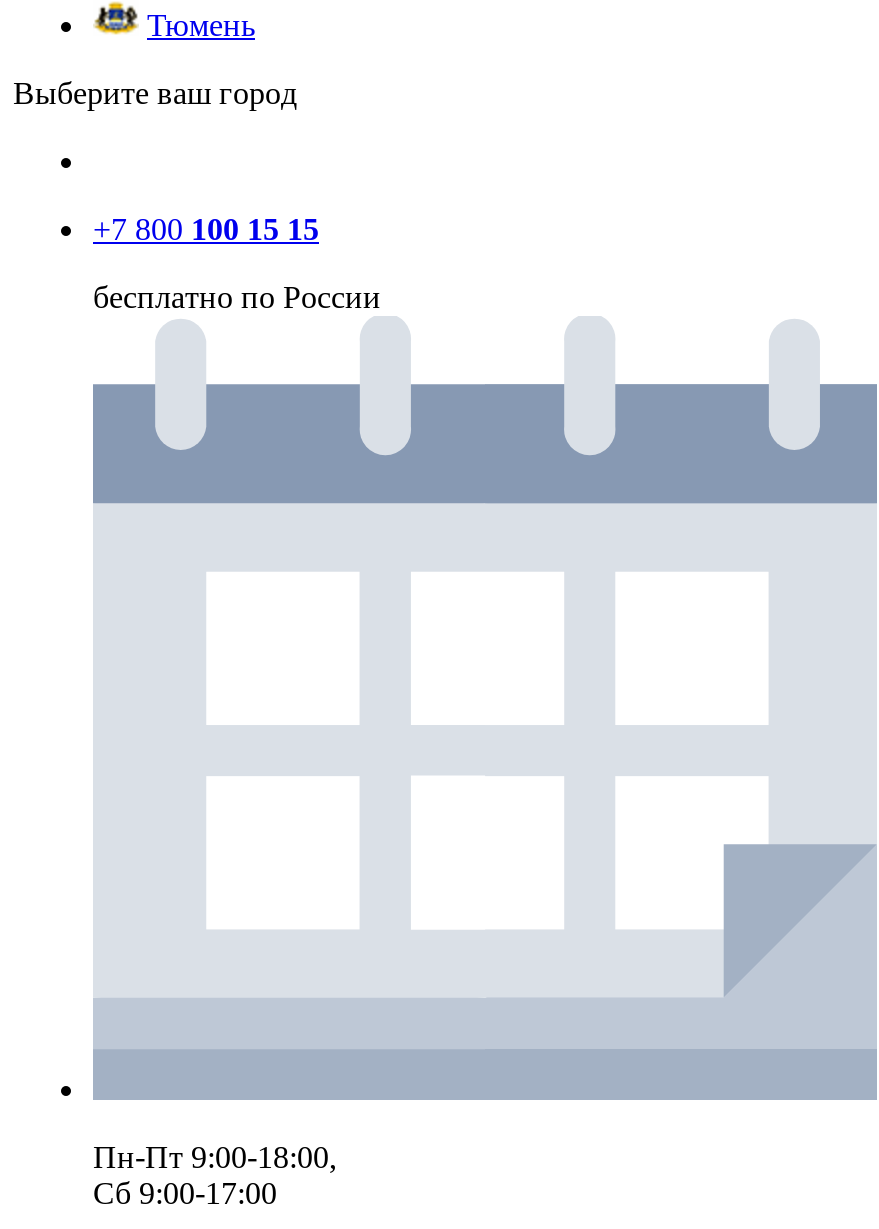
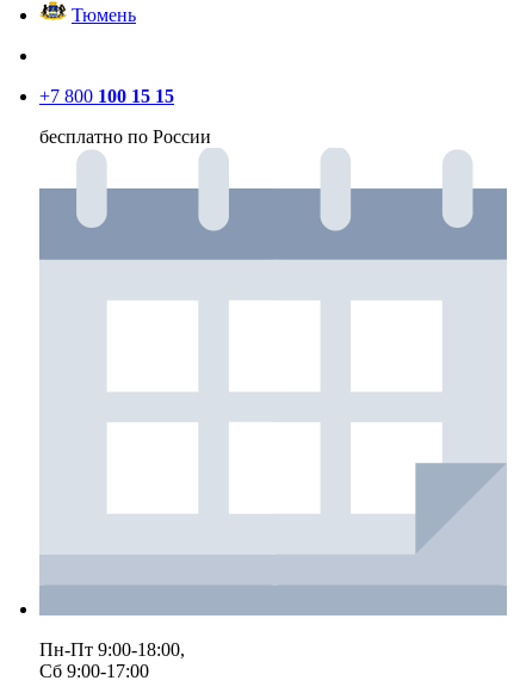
[13,76,297,110] Выберите ваш город -> none

